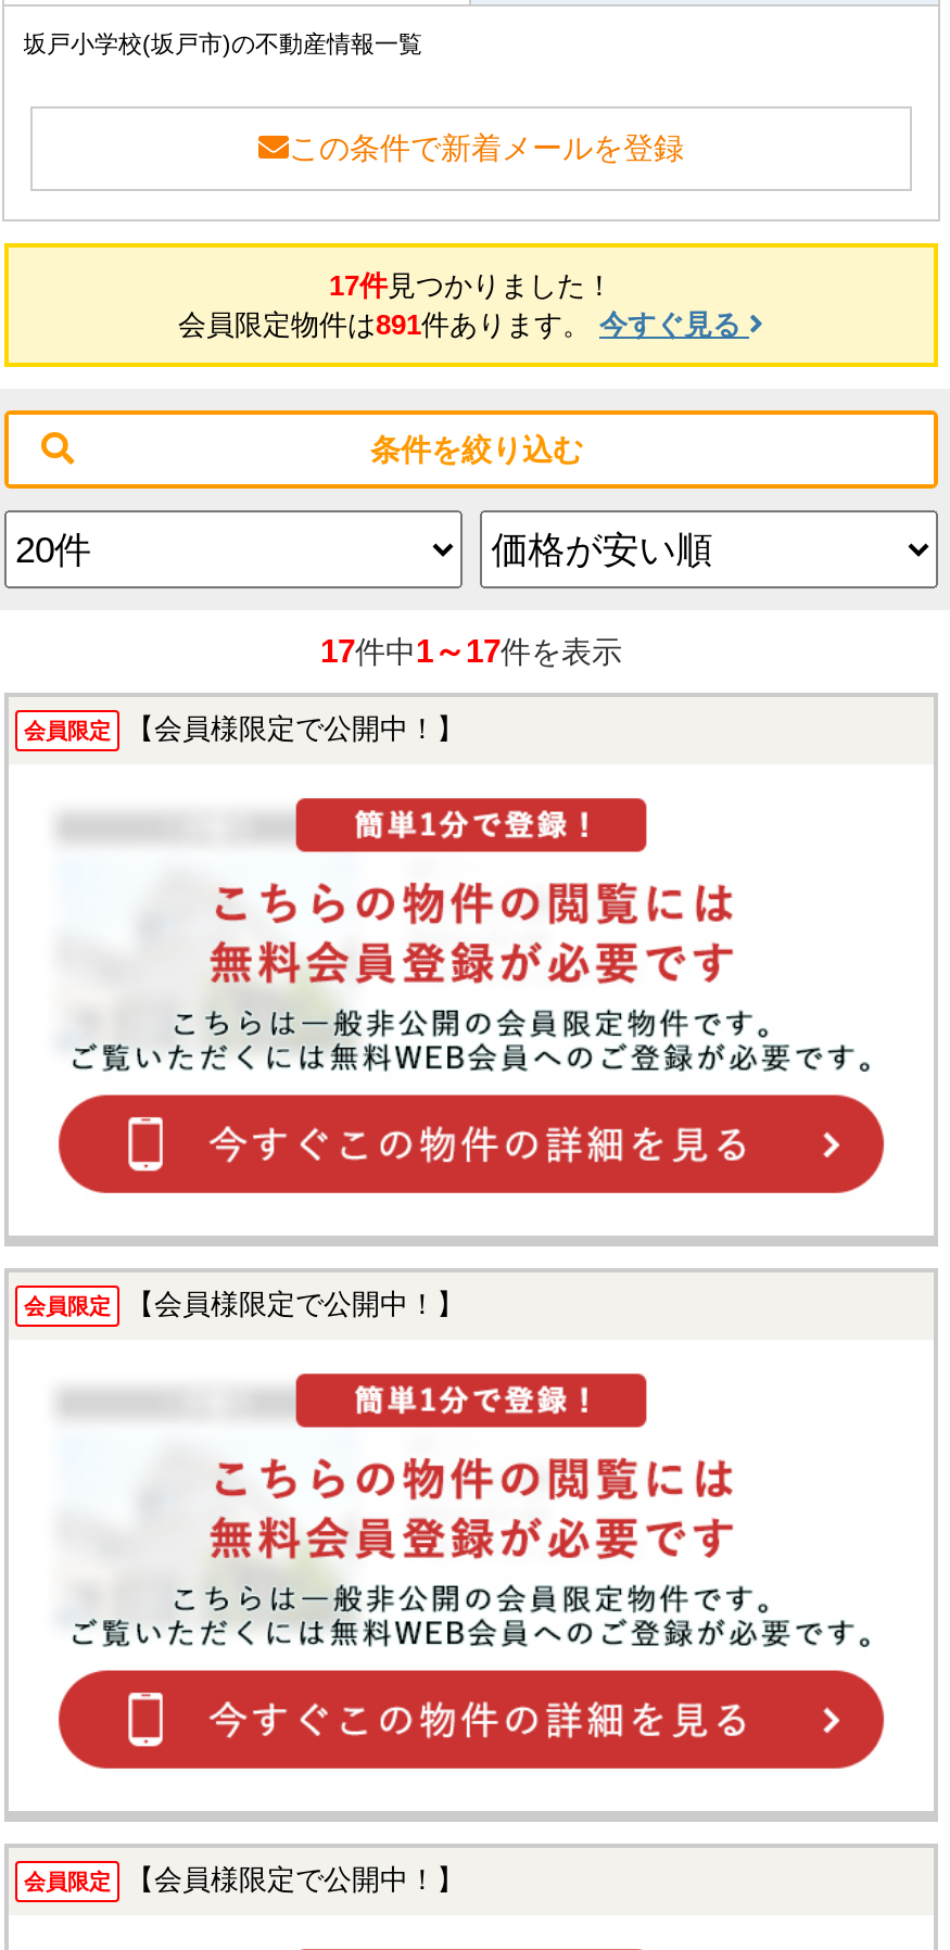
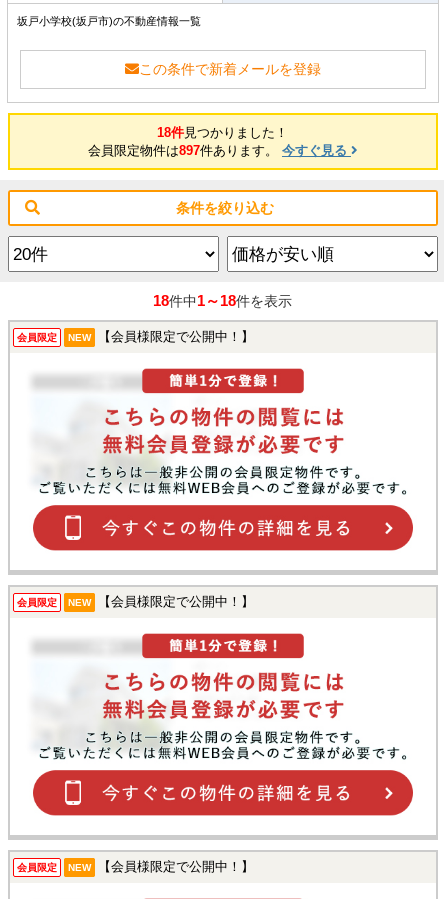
[329,269,613,302] 17件見つかりました！ -> [157,125,288,140] 18件見つかりました！
[178,308,749,341] 会員限定物件は891件あります。今すぐ見る -> [88,143,351,158] 会員限定物件は897件あります。今すぐ見る
[320,633,622,670] 17件中1～17件を表示 -> [153,292,292,309] 18件中1～18件を表示
none -> [68,332,91,343] NEW
none -> [68,597,91,608] NEW
none -> [68,862,91,873] NEW

